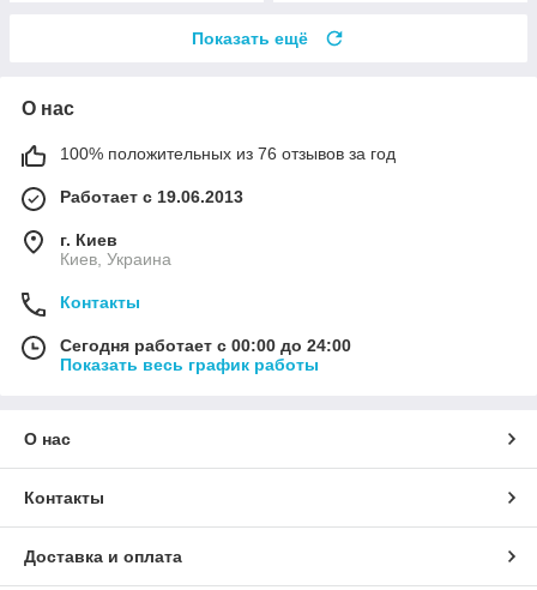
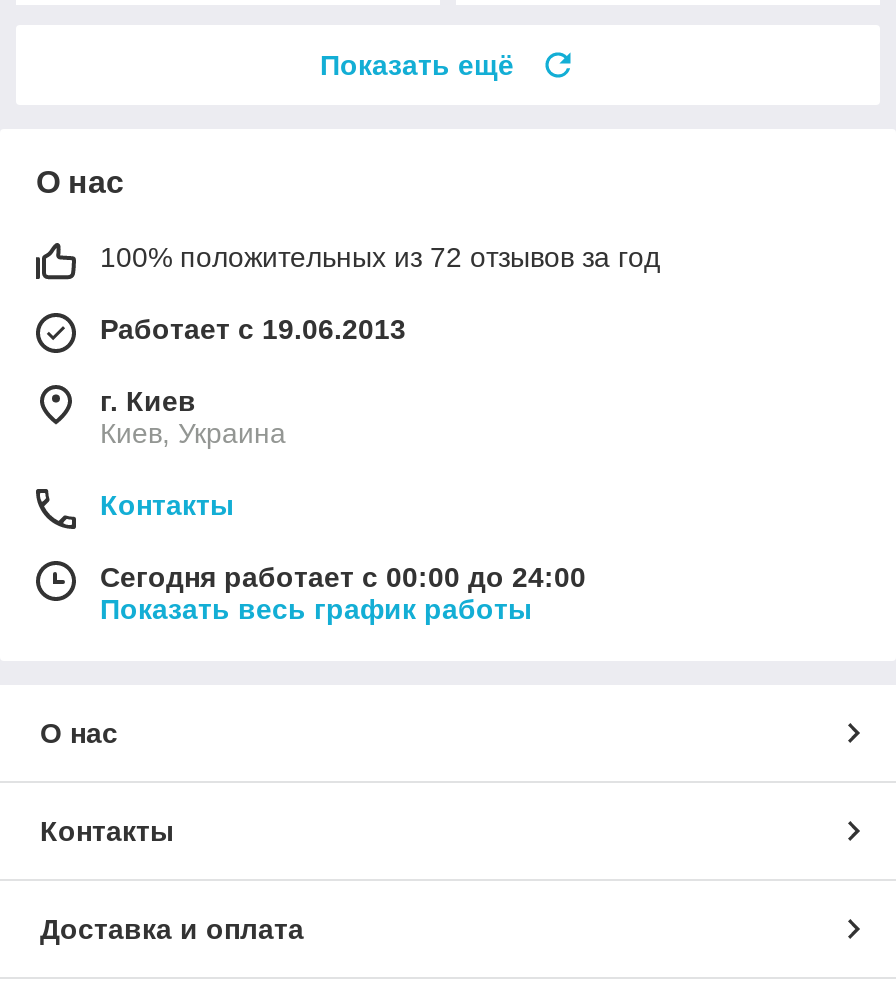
[60,144,396,163] 100% положительных из 76 отзывов за год -> [100,241,660,273] 100% положительных из 72 отзывов за год

